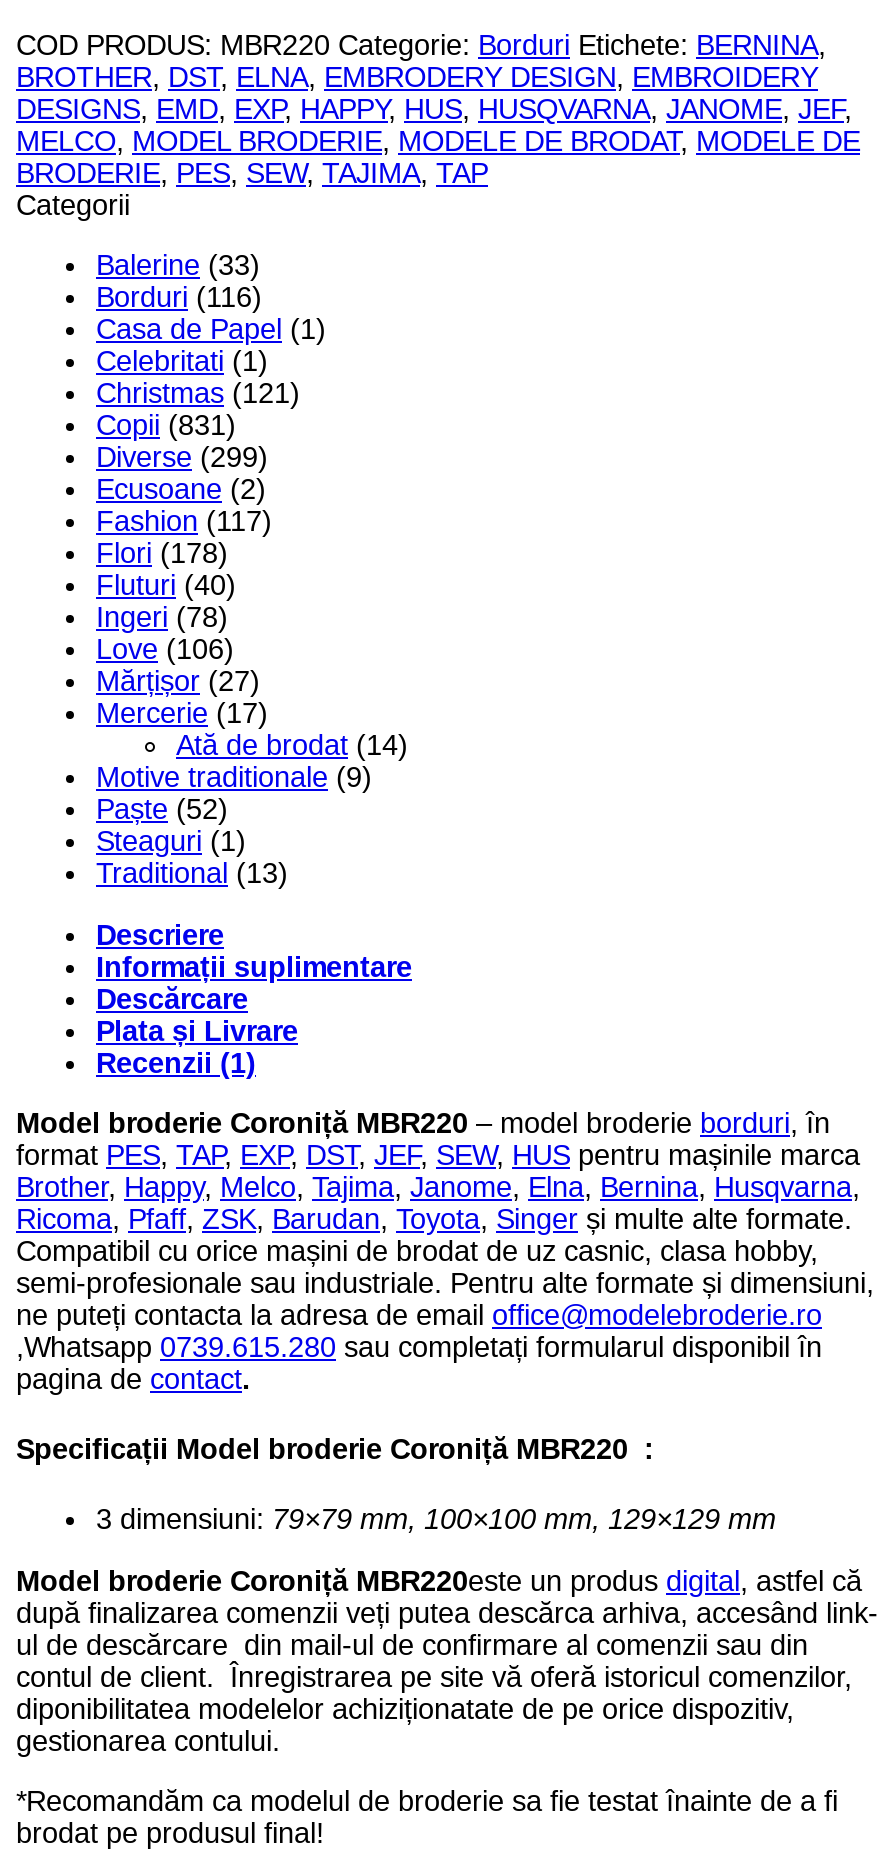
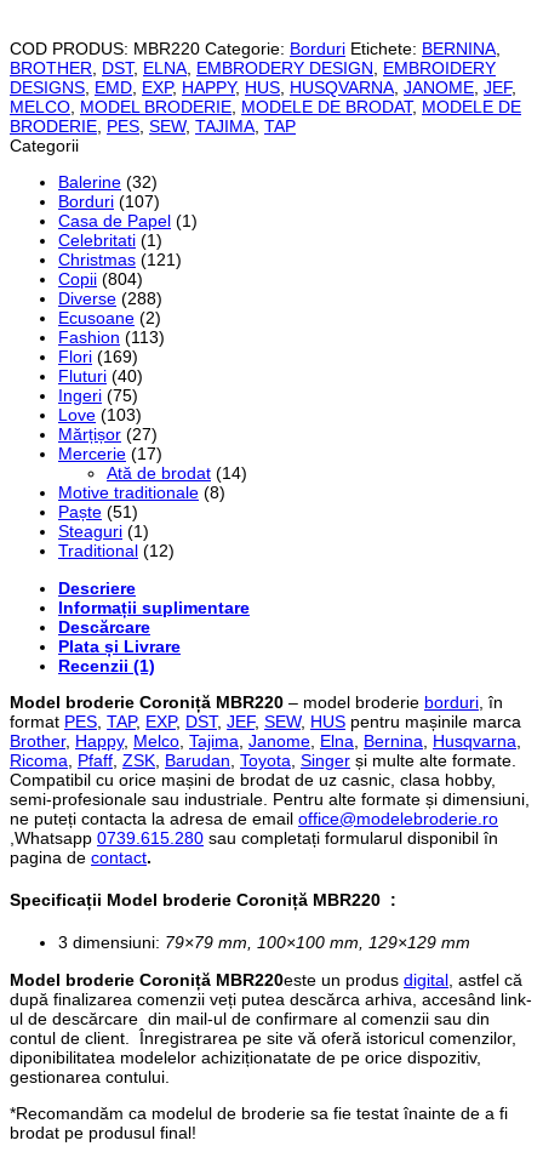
[96,250,260,282] Balerine (33) -> [58,173,158,192] Balerine (32)
[96,282,262,314] Borduri (116) -> [58,192,160,211] Borduri (107)
[96,410,236,442] Copii (831) -> [58,270,143,289] Copii (804)
[96,442,268,474] Diverse (299) -> [58,289,162,308] Diverse (288)
[96,506,272,538] Fashion (117) -> [58,328,165,347] Fashion (113)
[96,538,228,570] Flori (178) -> [58,347,138,367] Flori (169)
[96,602,228,634] Ingeri (78) -> [58,386,138,405] Ingeri (75)
[96,634,234,666] Love (106) -> [58,405,142,425] Love (103)
[96,762,372,794] Motive traditionale (9) -> [58,483,225,502] Motive traditionale (8)
[96,794,228,826] Paște (52) -> [58,502,138,522] Paște (51)
[96,858,288,890] Traditional (13) -> [58,541,175,561] Traditional (12)

